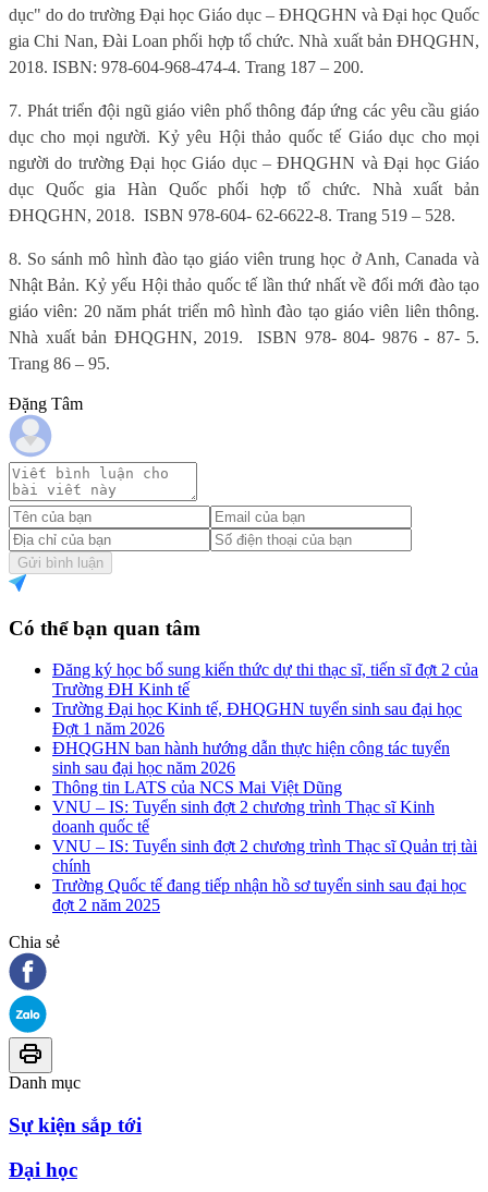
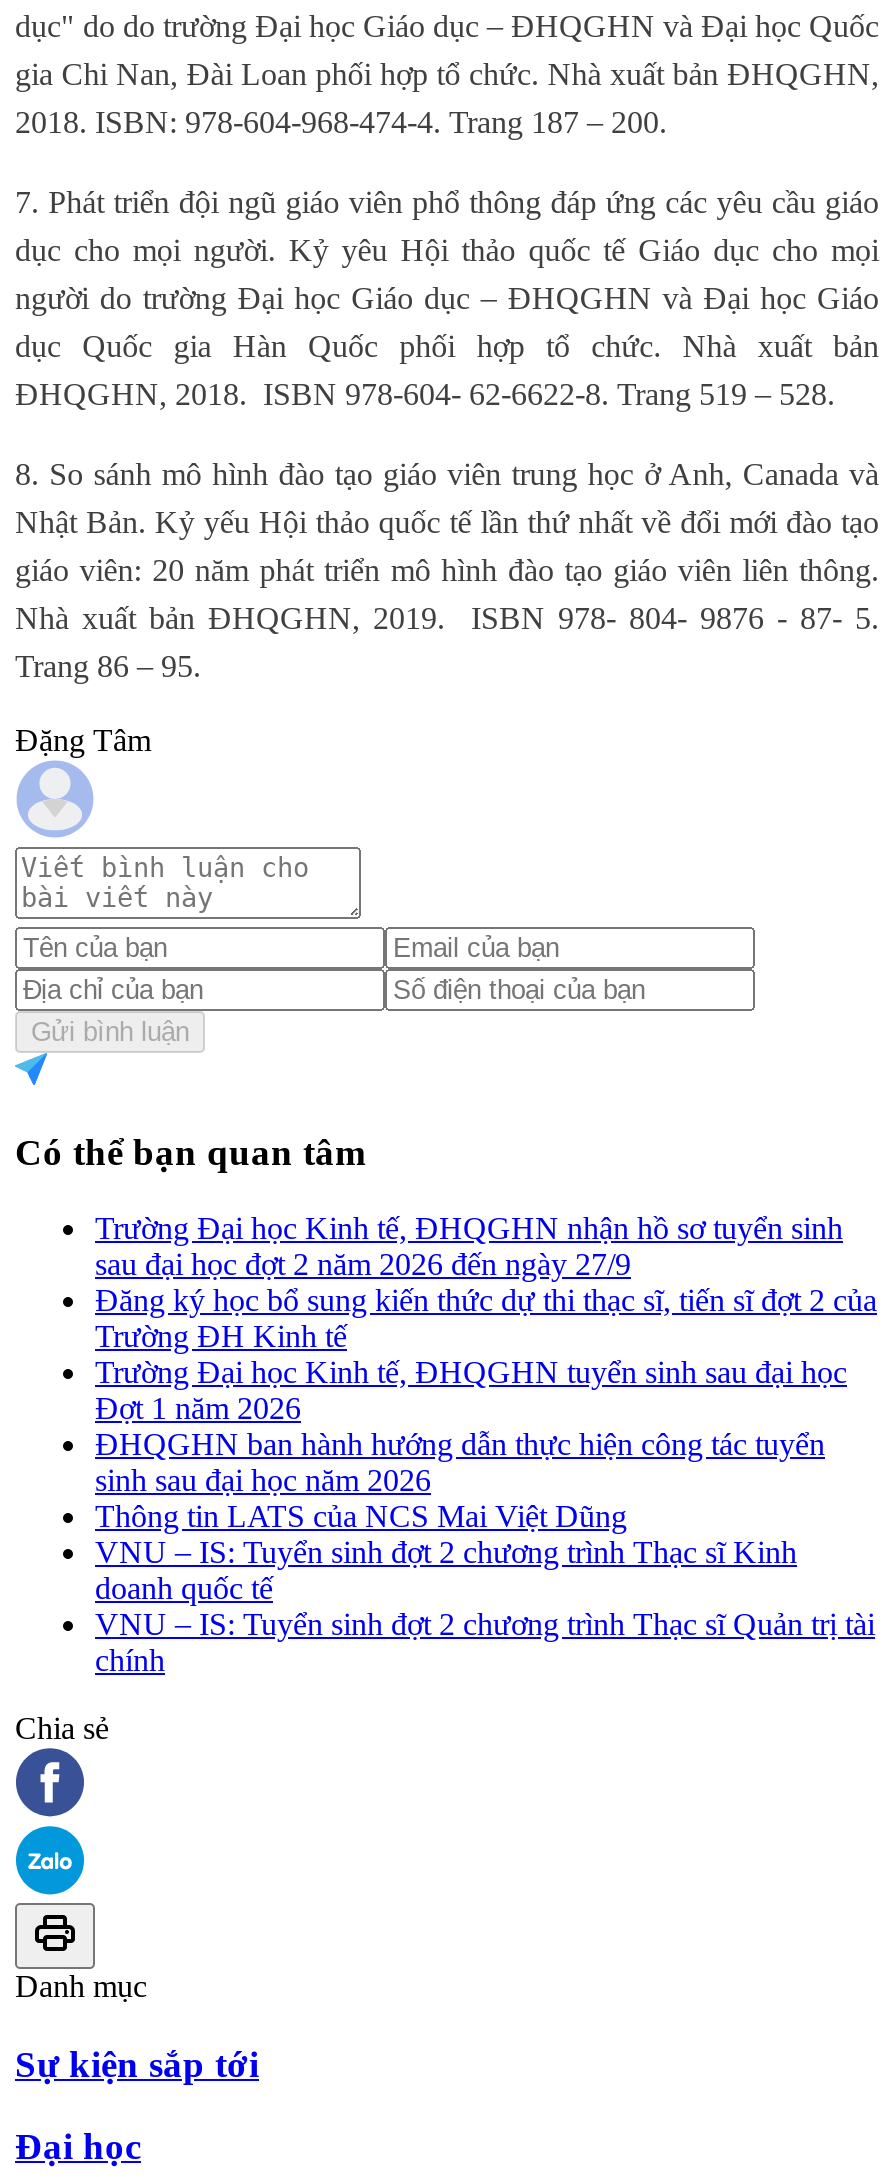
none -> [95,1211,843,1281] Trường Đại học Kinh tế, ĐHQGHN nhận hồ sơ tuyển sinh | sau đại học đợt 2 năm 2026 đến ngày 27/9
moved [52,661,478,875] -> [95,1283,877,1677]: Đăng ký học bổ sung kiến thức dự thi thạc sĩ, tiến sĩ đợt 2 của | Trường ĐH Kinh tế | Trường Đại học Kinh tế, ĐHQGHN tuyển sinh sau đại học | ... | VNU – IS: Tuyển sinh đợt 2 chương trình Thạc sĩ Quản trị tài | chính
[52,876,466,914] Trường Quốc tế đang tiếp nhận hồ sơ tuyển sinh sau đại học | đợt 2 năm 2025 -> none

